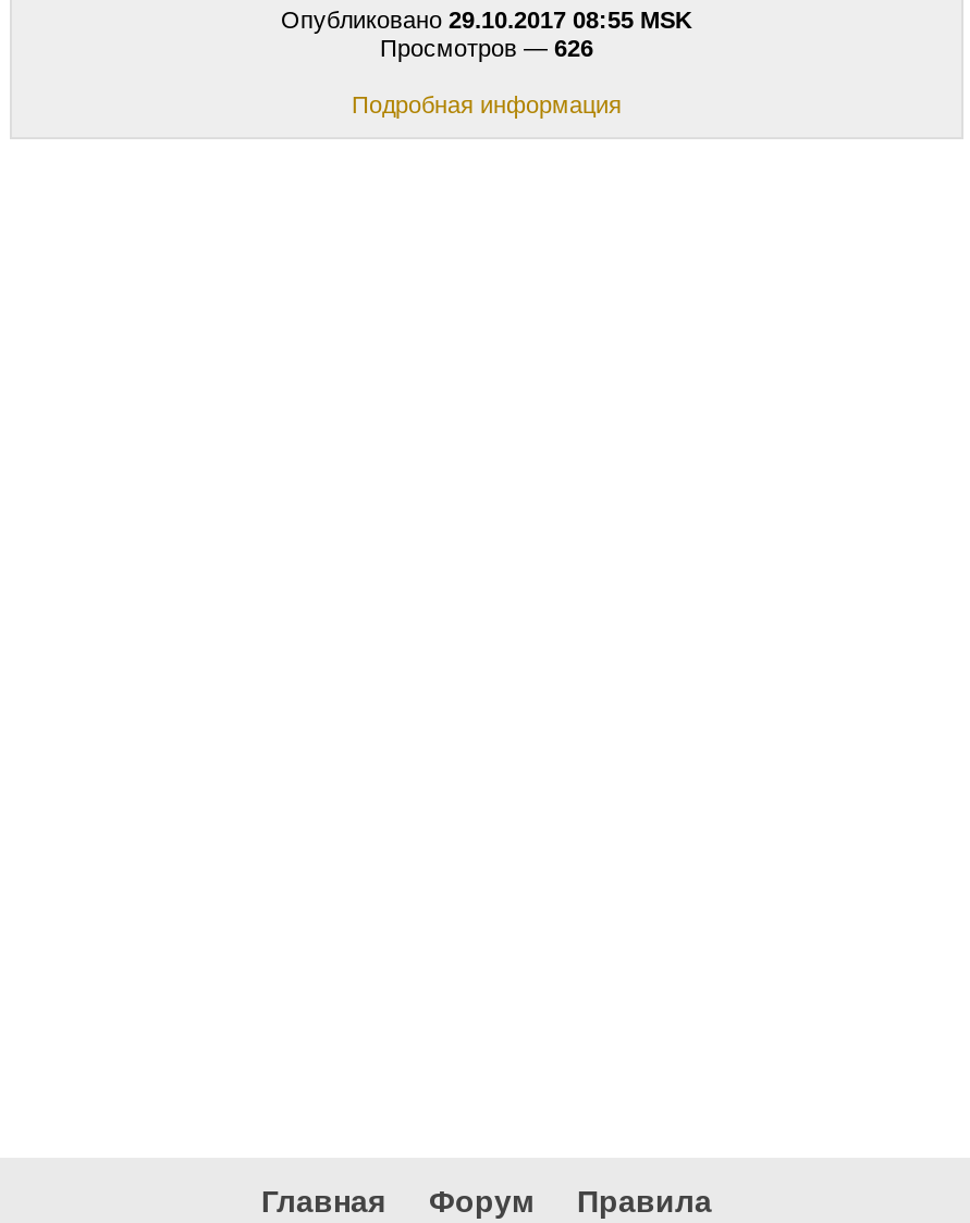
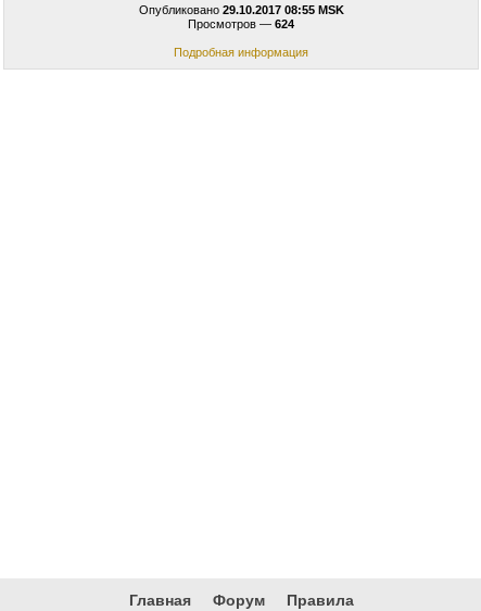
[380,35,593,61] Просмотров — 626 -> [188,18,294,31] Просмотров — 624

